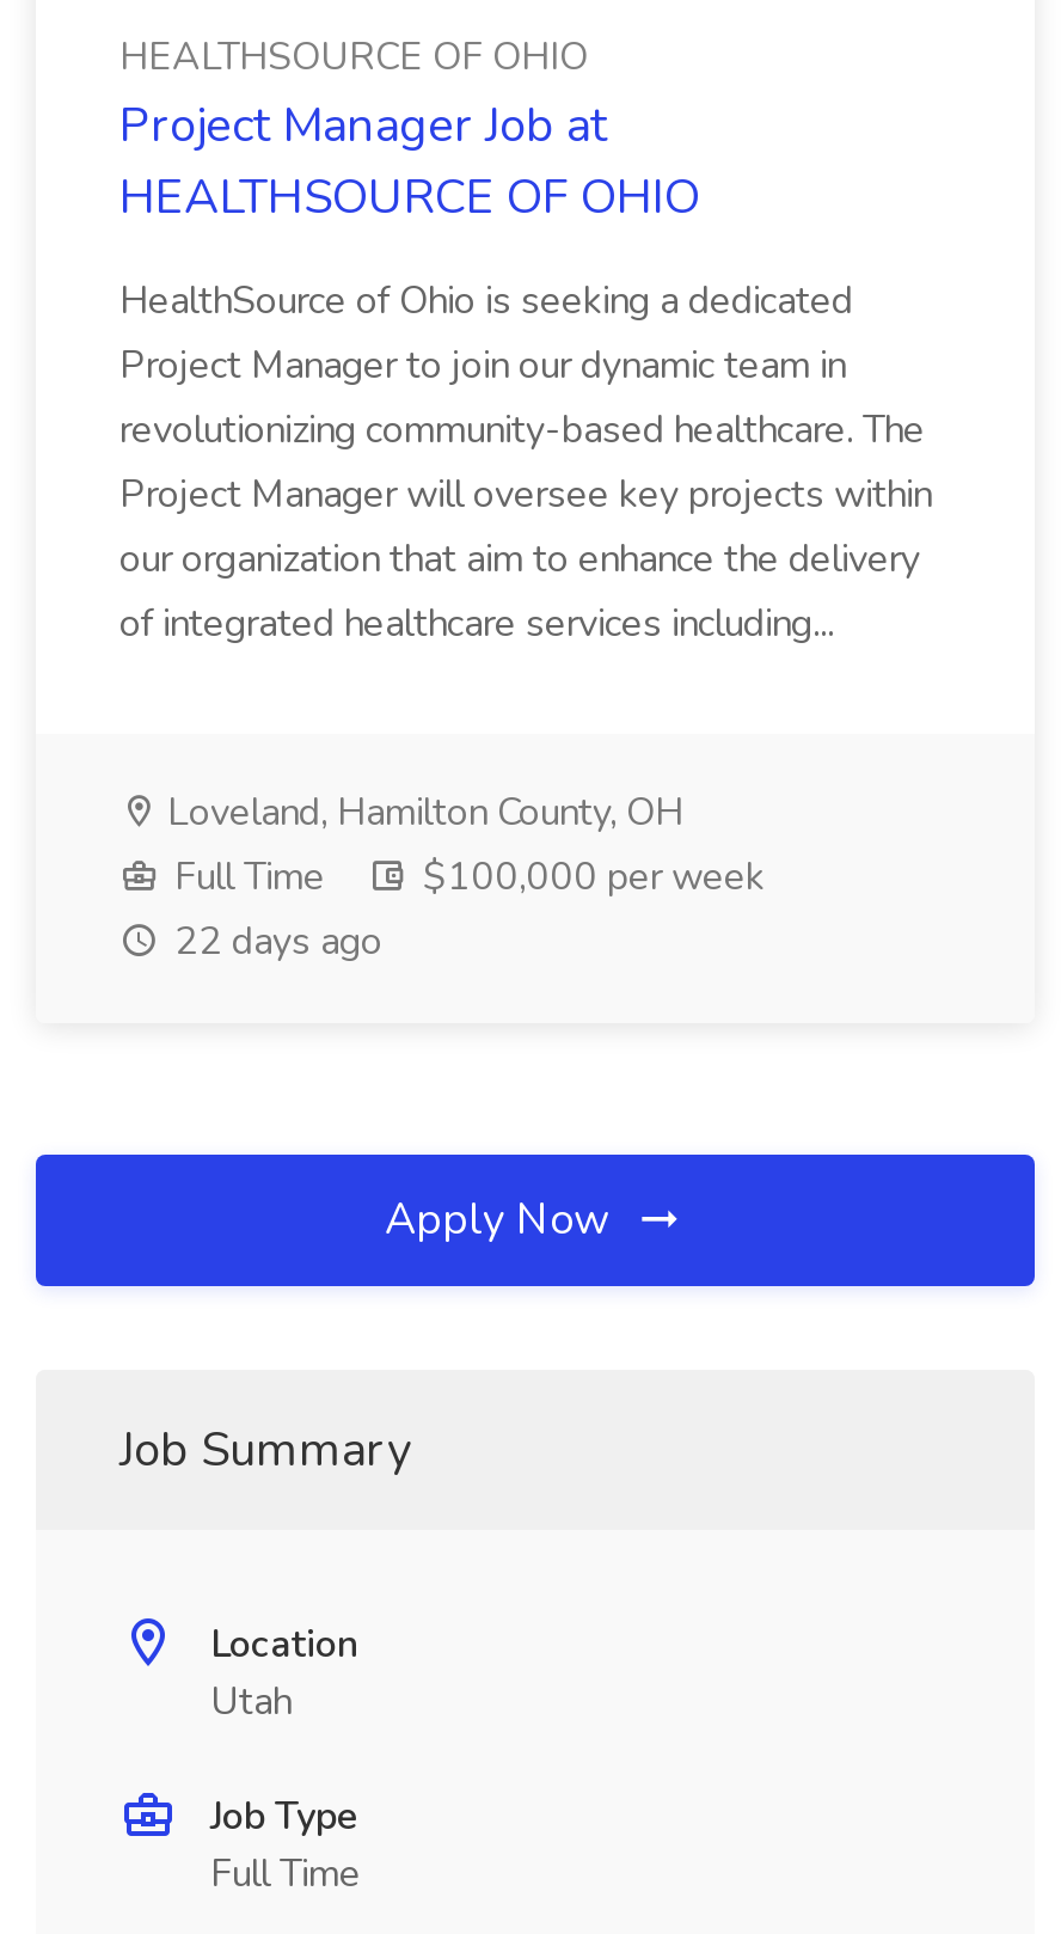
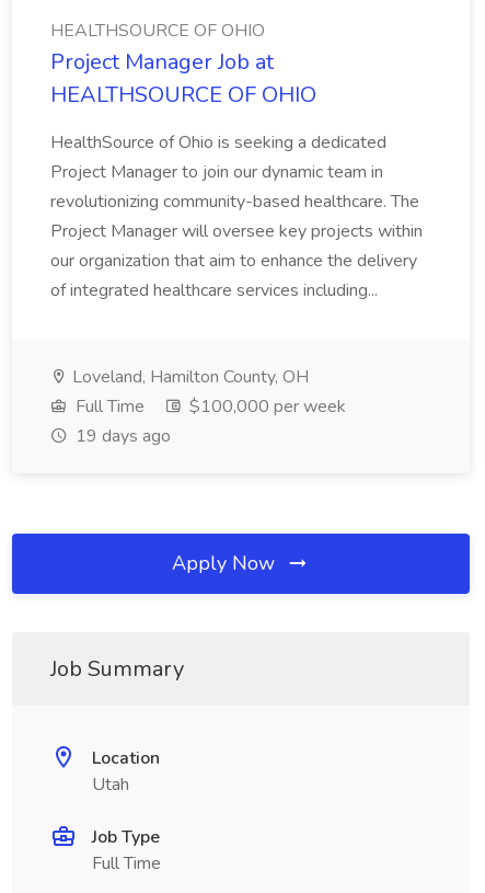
[165,916,382,968] 22 days ago -> [71,424,171,448] 19 days ago

